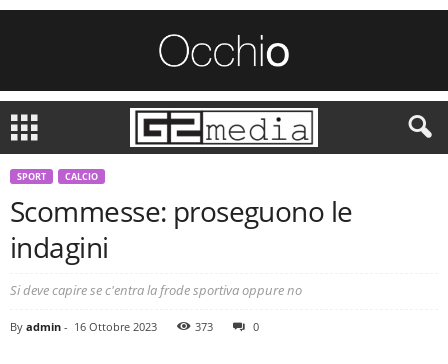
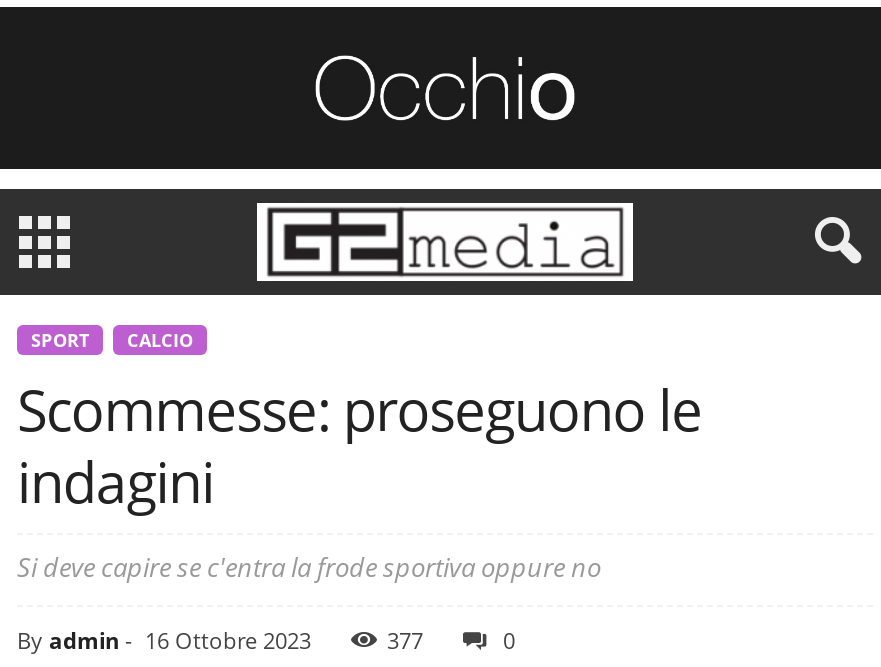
[195,319,213,334] 373 -> [387,625,423,655] 377

